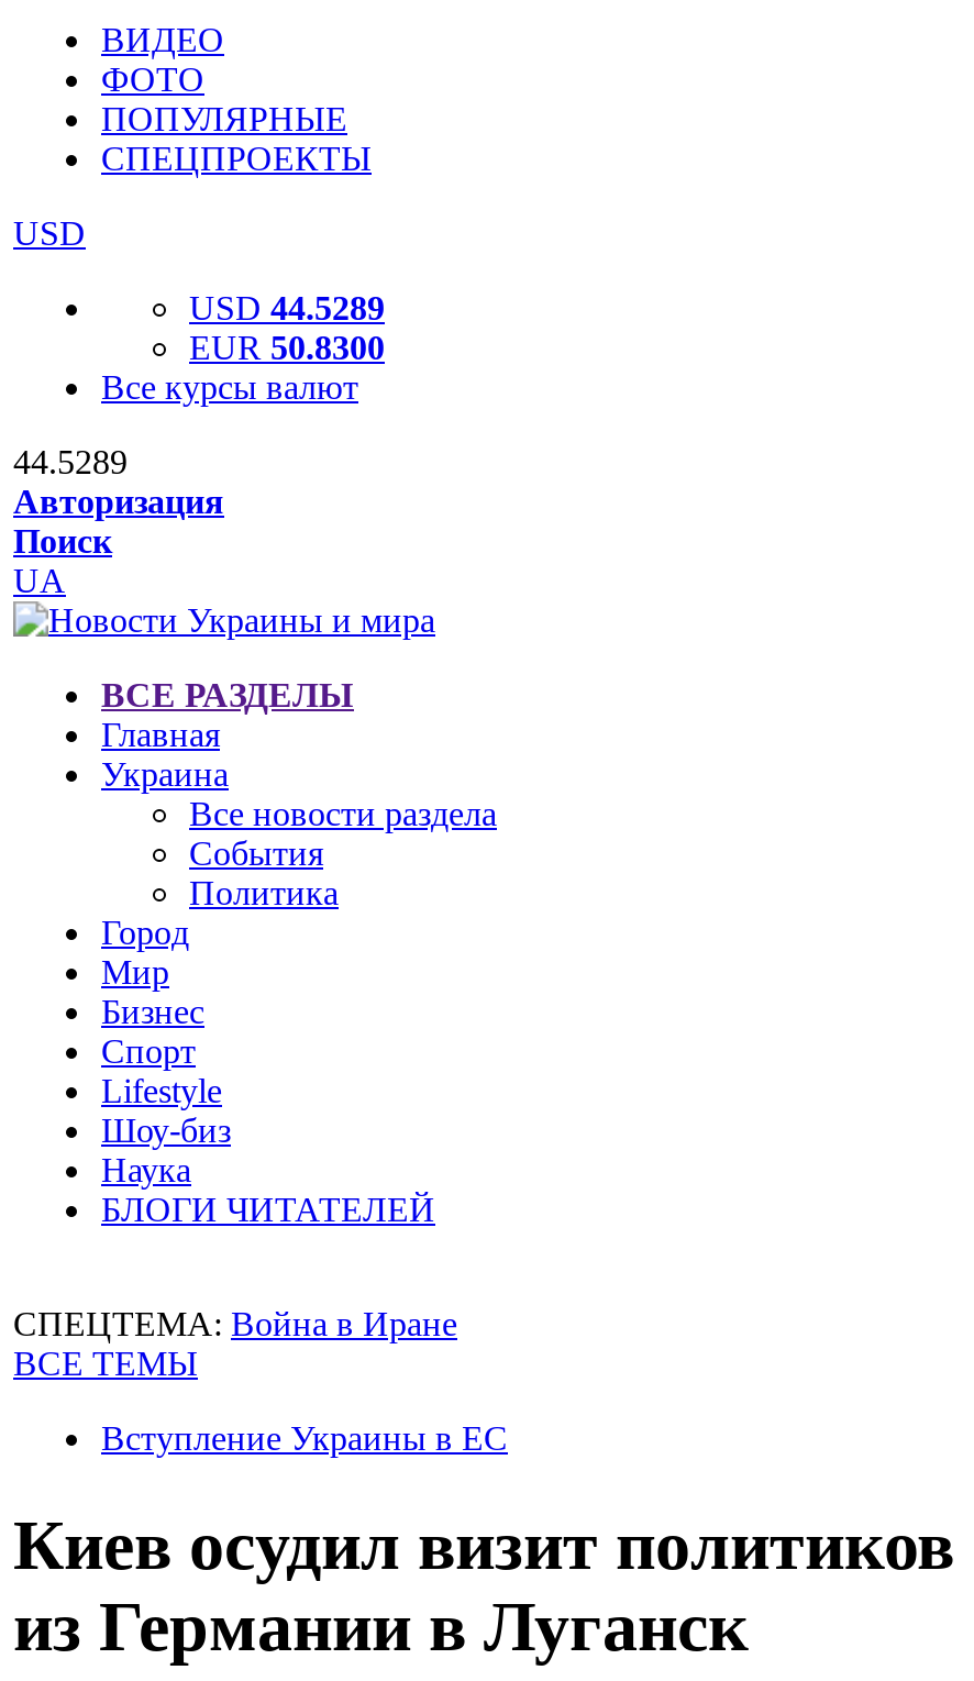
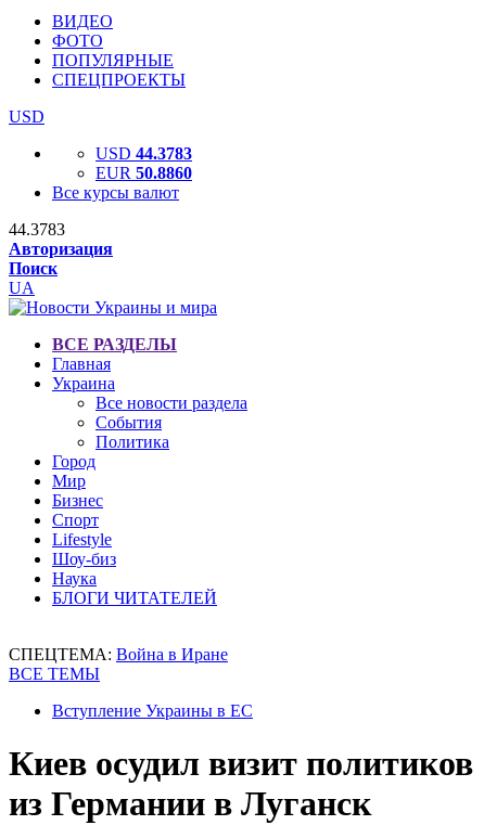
[189,289,385,327] USD 44.5289 -> [95,144,192,163] USD 44.3783
[189,329,385,366] EUR 50.8300 -> [95,164,192,182] EUR 50.8860
[13,443,128,480] 44.5289 -> [9,220,65,238] 44.3783

